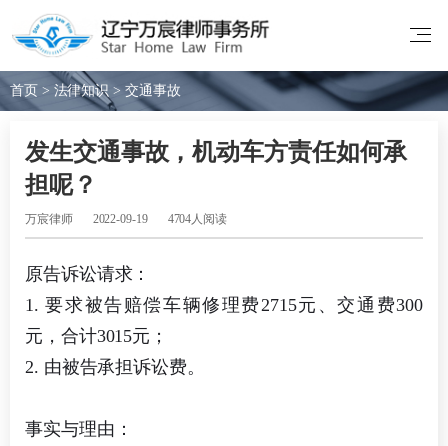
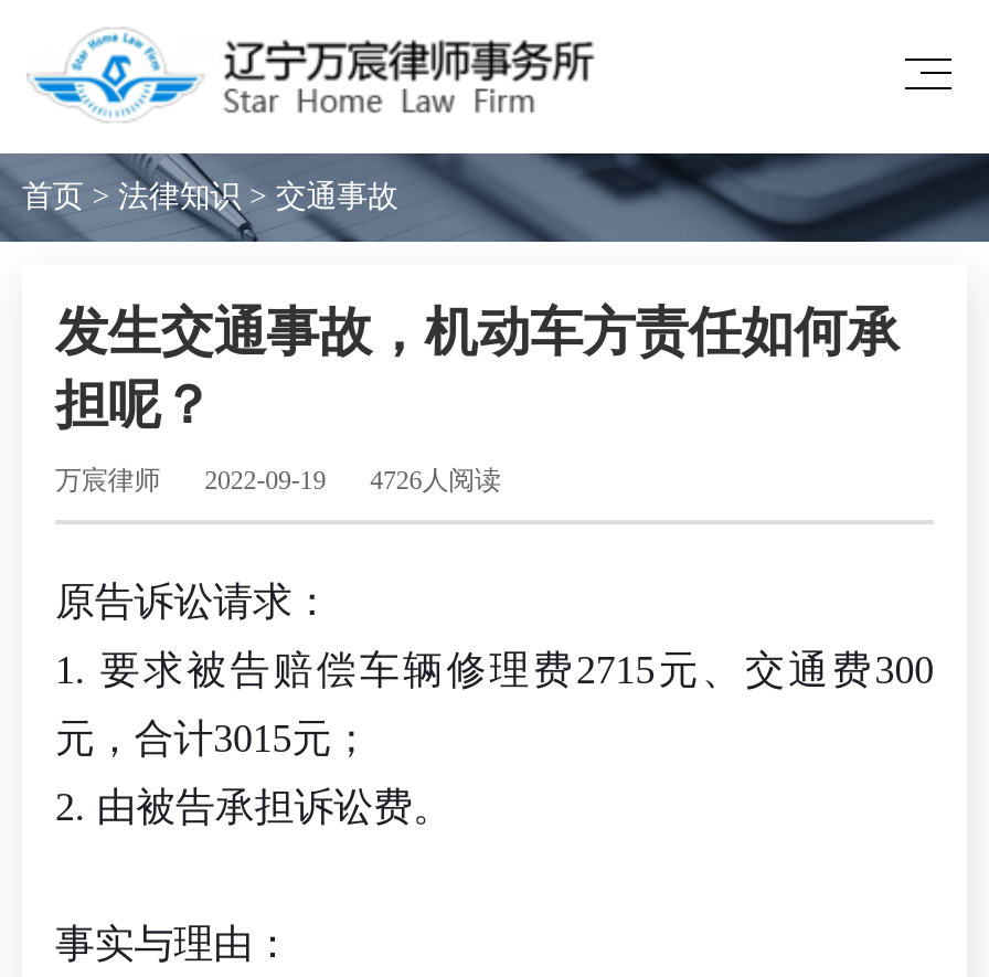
[168,212,227,226] 4704人阅读 -> [370,464,501,495] 4726人阅读

